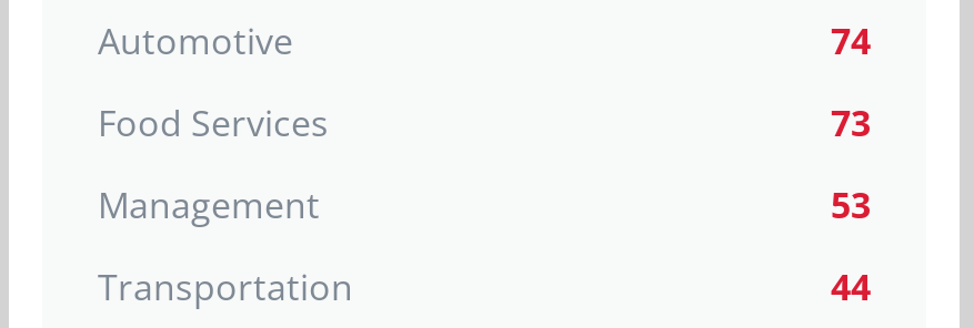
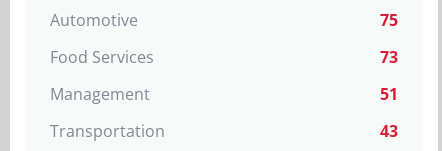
[831,17,871,65] 74 -> [380,9,398,31] 75
[831,181,871,229] 53 -> [380,83,398,105] 51
[831,263,871,311] 44 -> [380,120,398,142] 43

